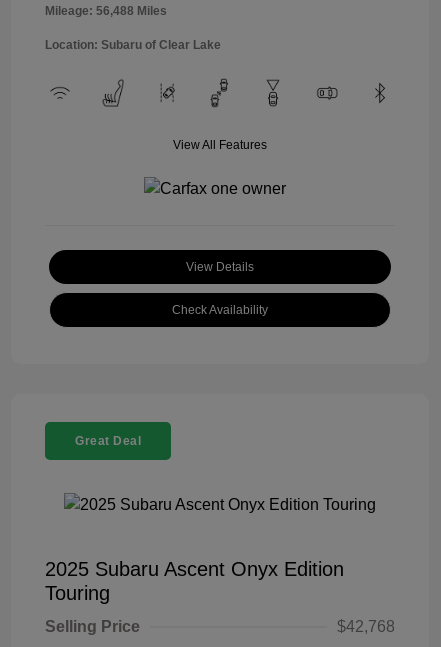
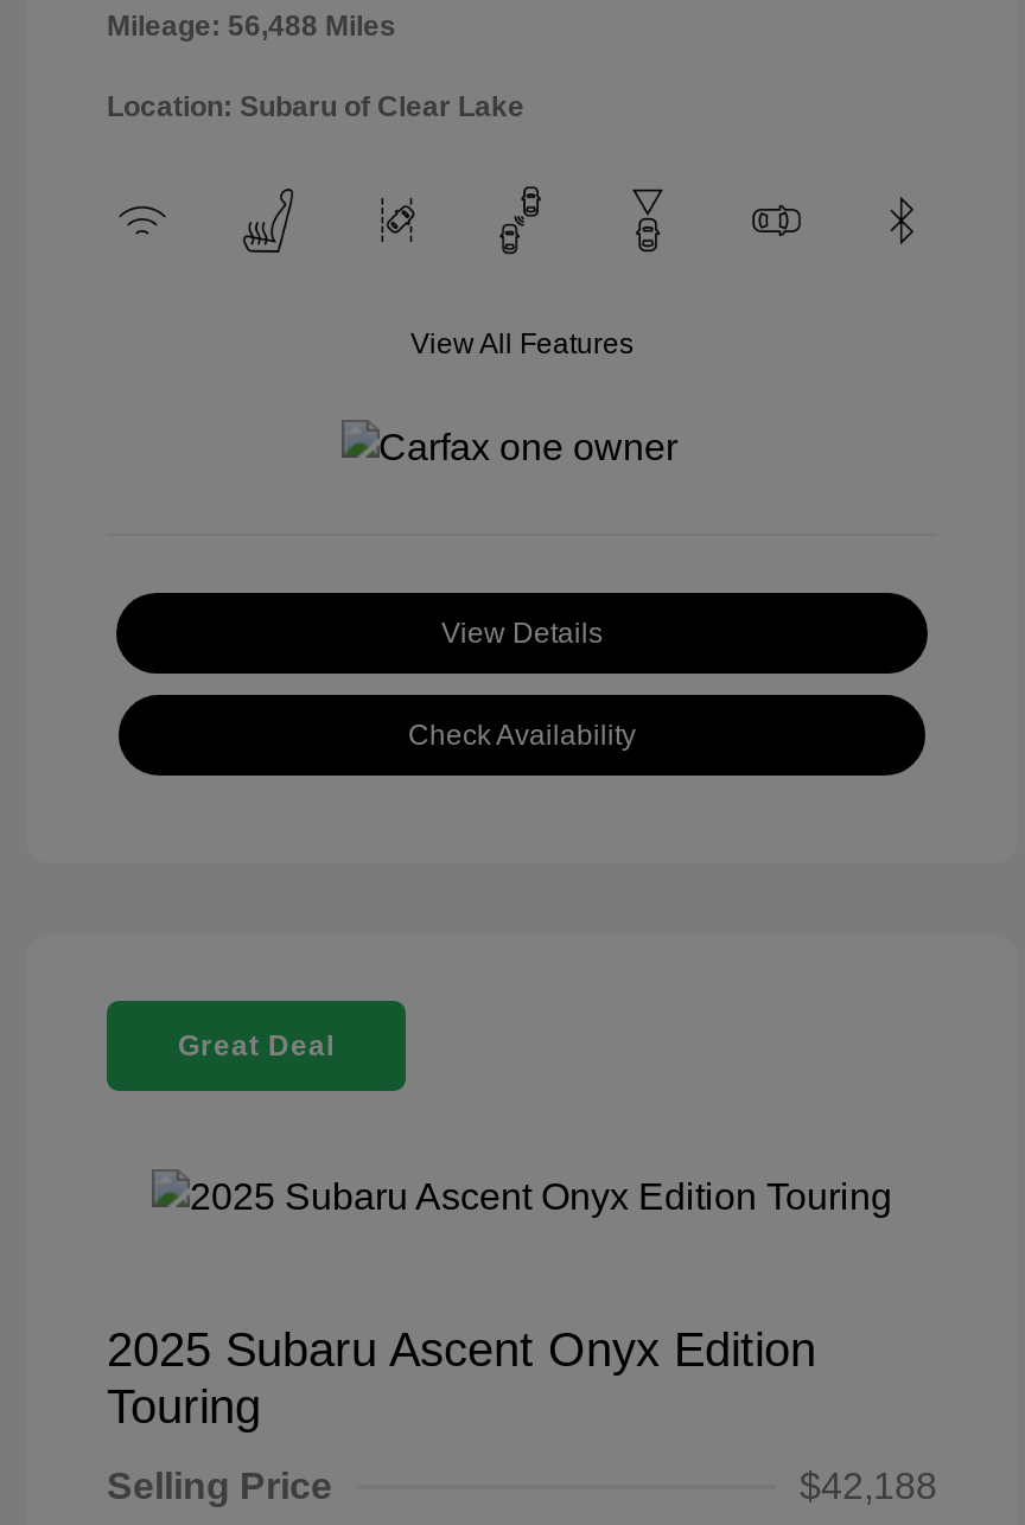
[337,618,395,635] $42,768 -> [800,1466,937,1506] $42,188

